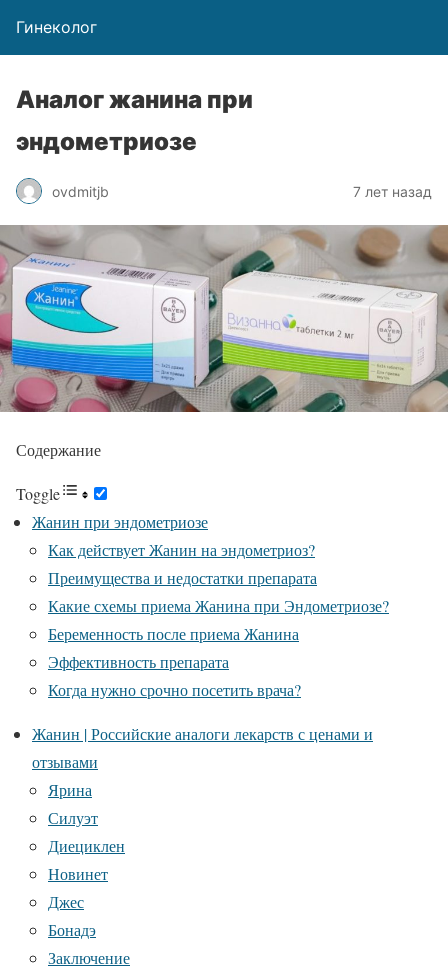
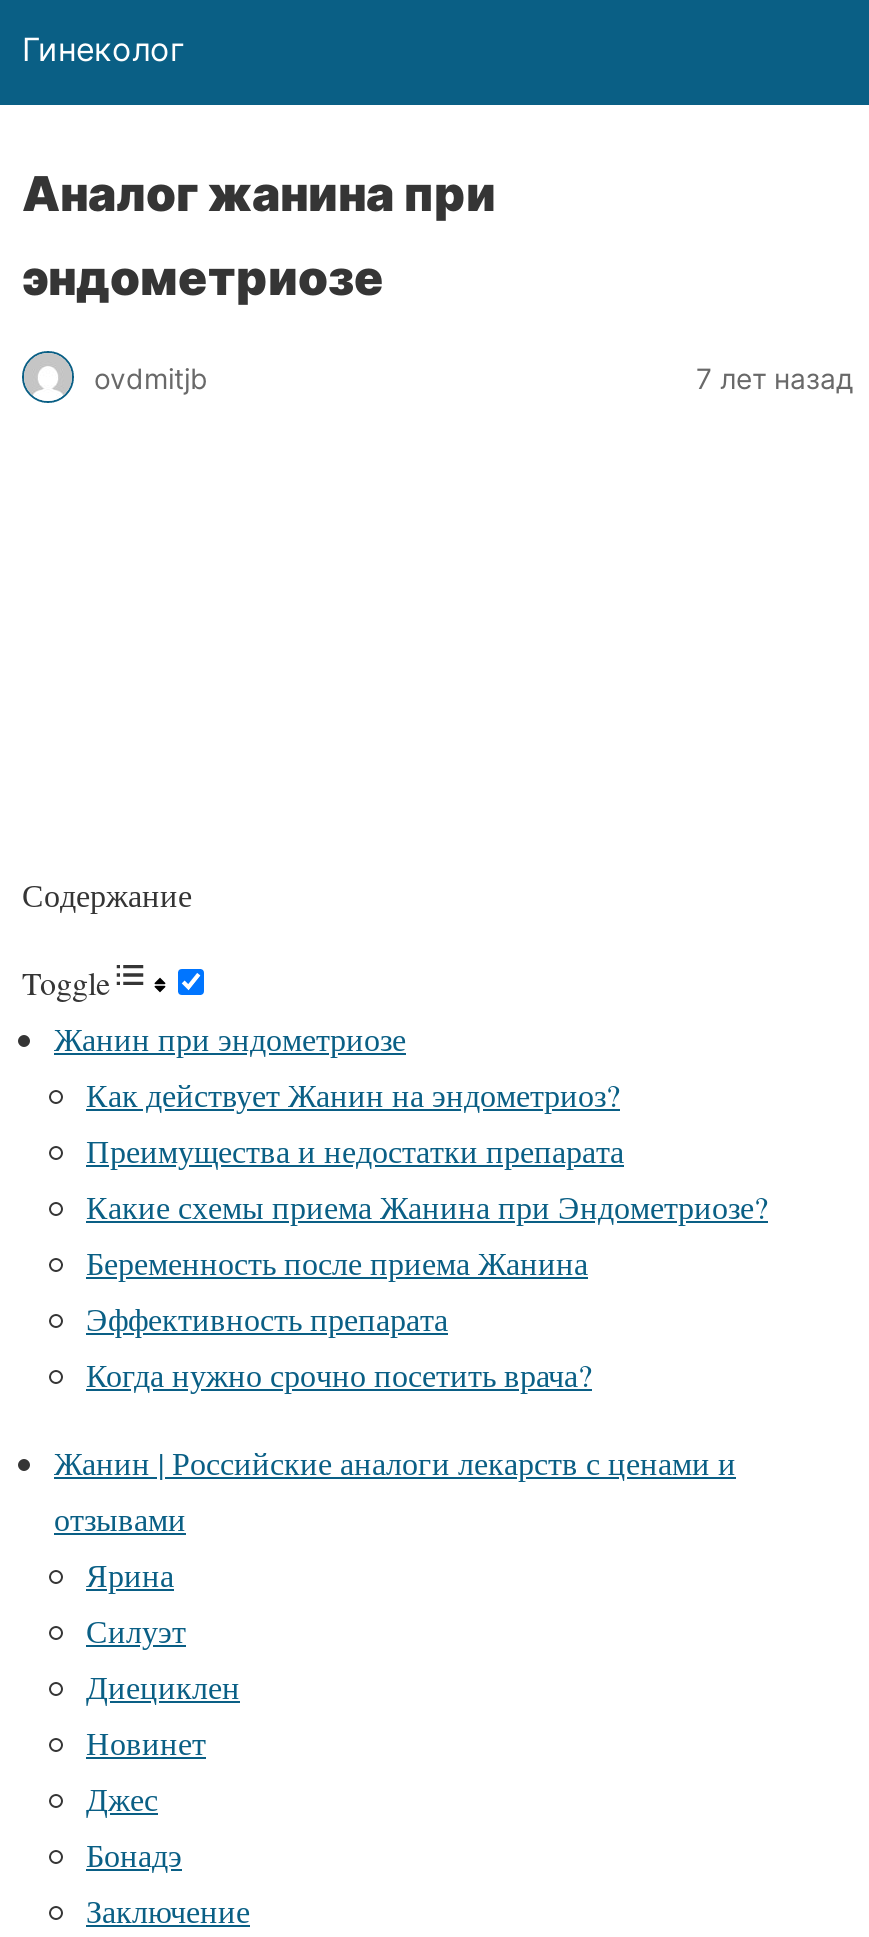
[3,224,445,413] [image] -> none

